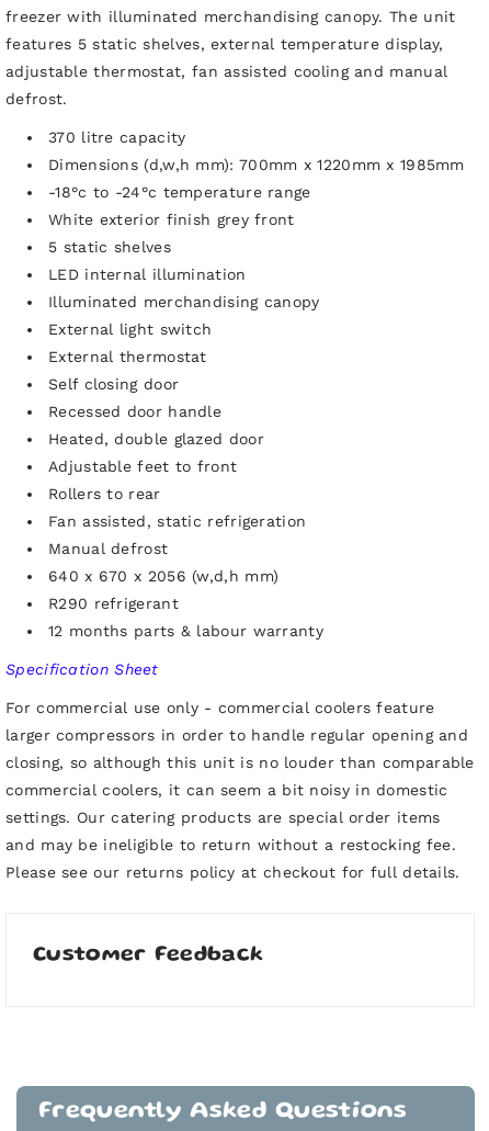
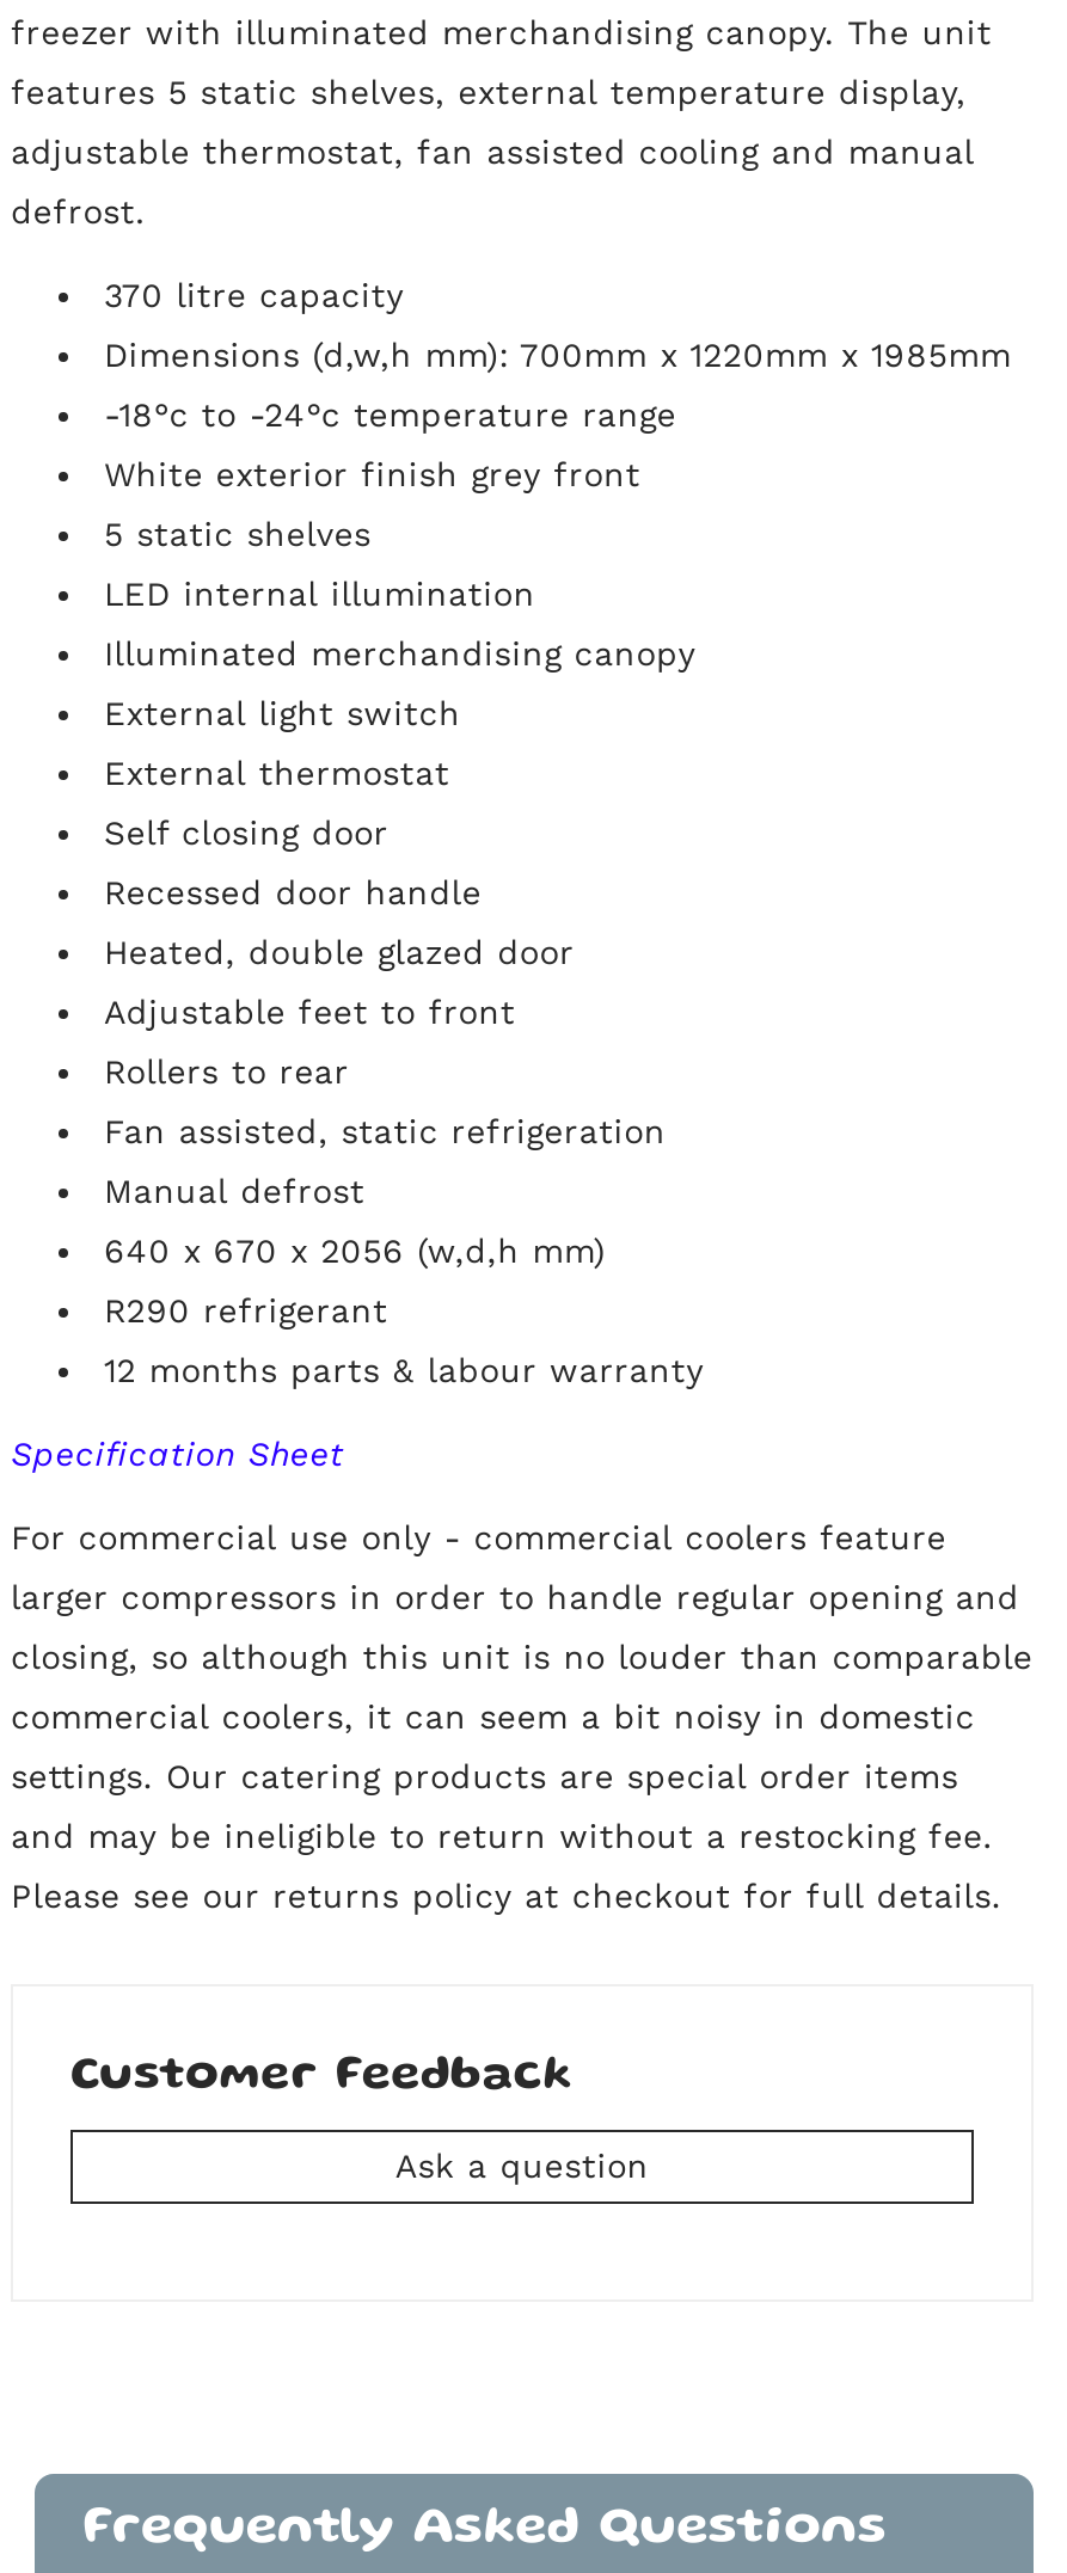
none -> [395,2147,649,2185] Ask a question

